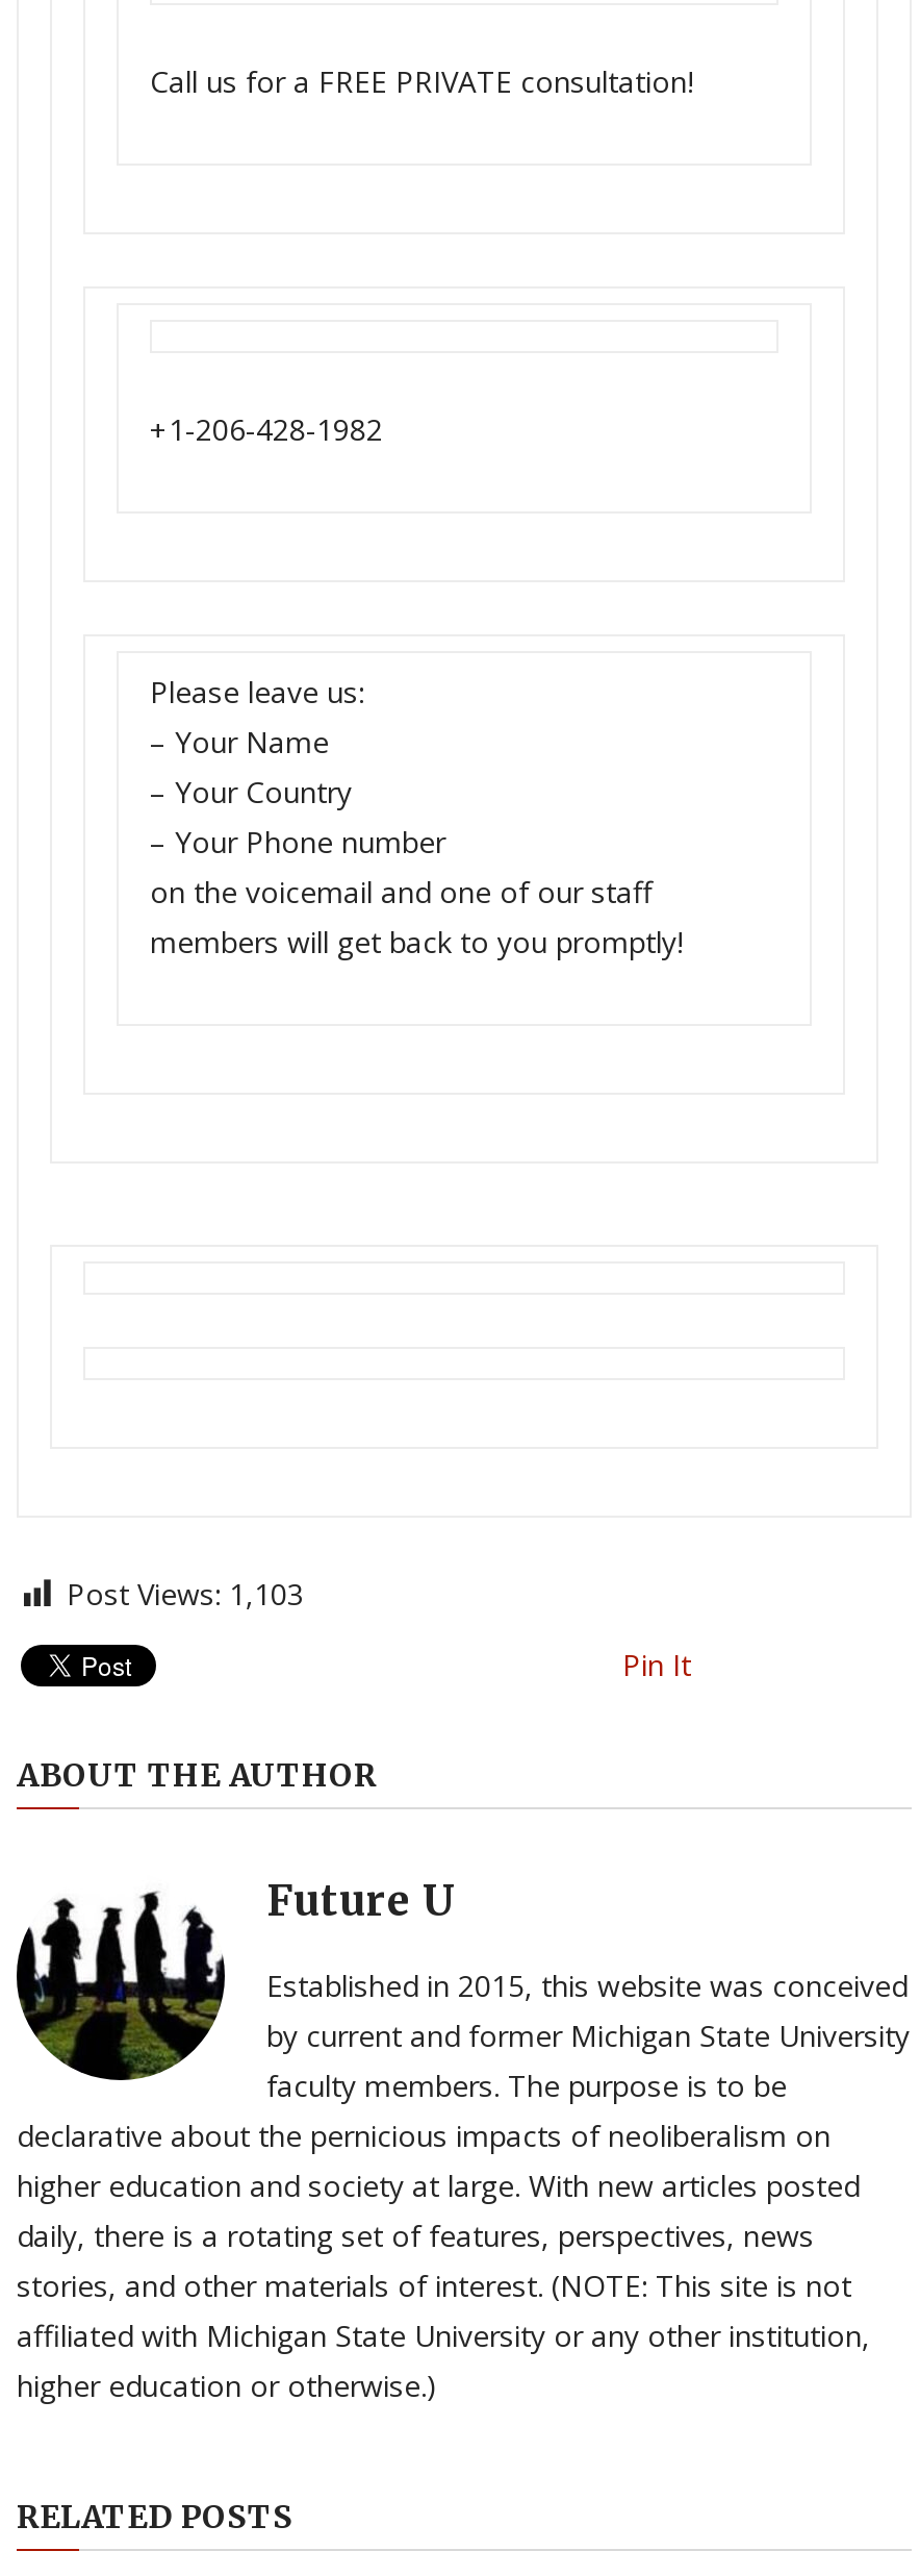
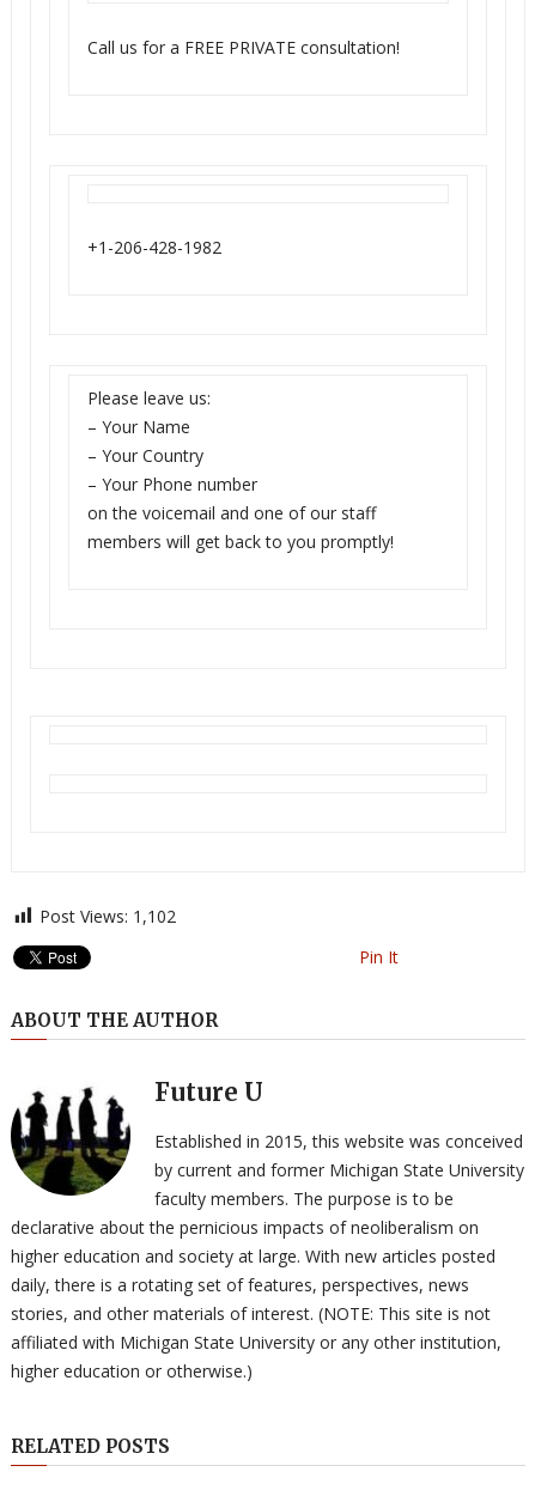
[67,1574,304,1614] Post Views: 1,103 -> [39,905,176,928] Post Views: 1,102

